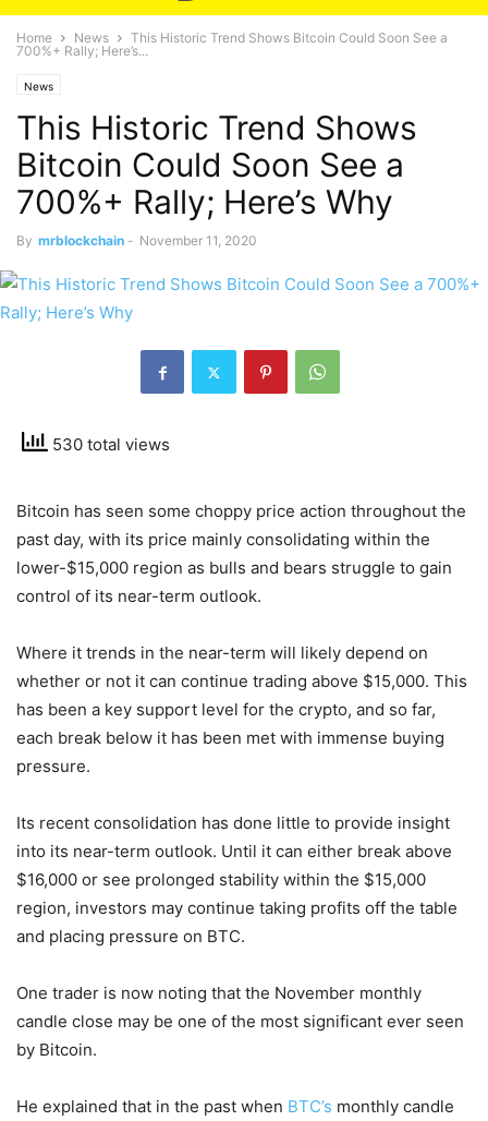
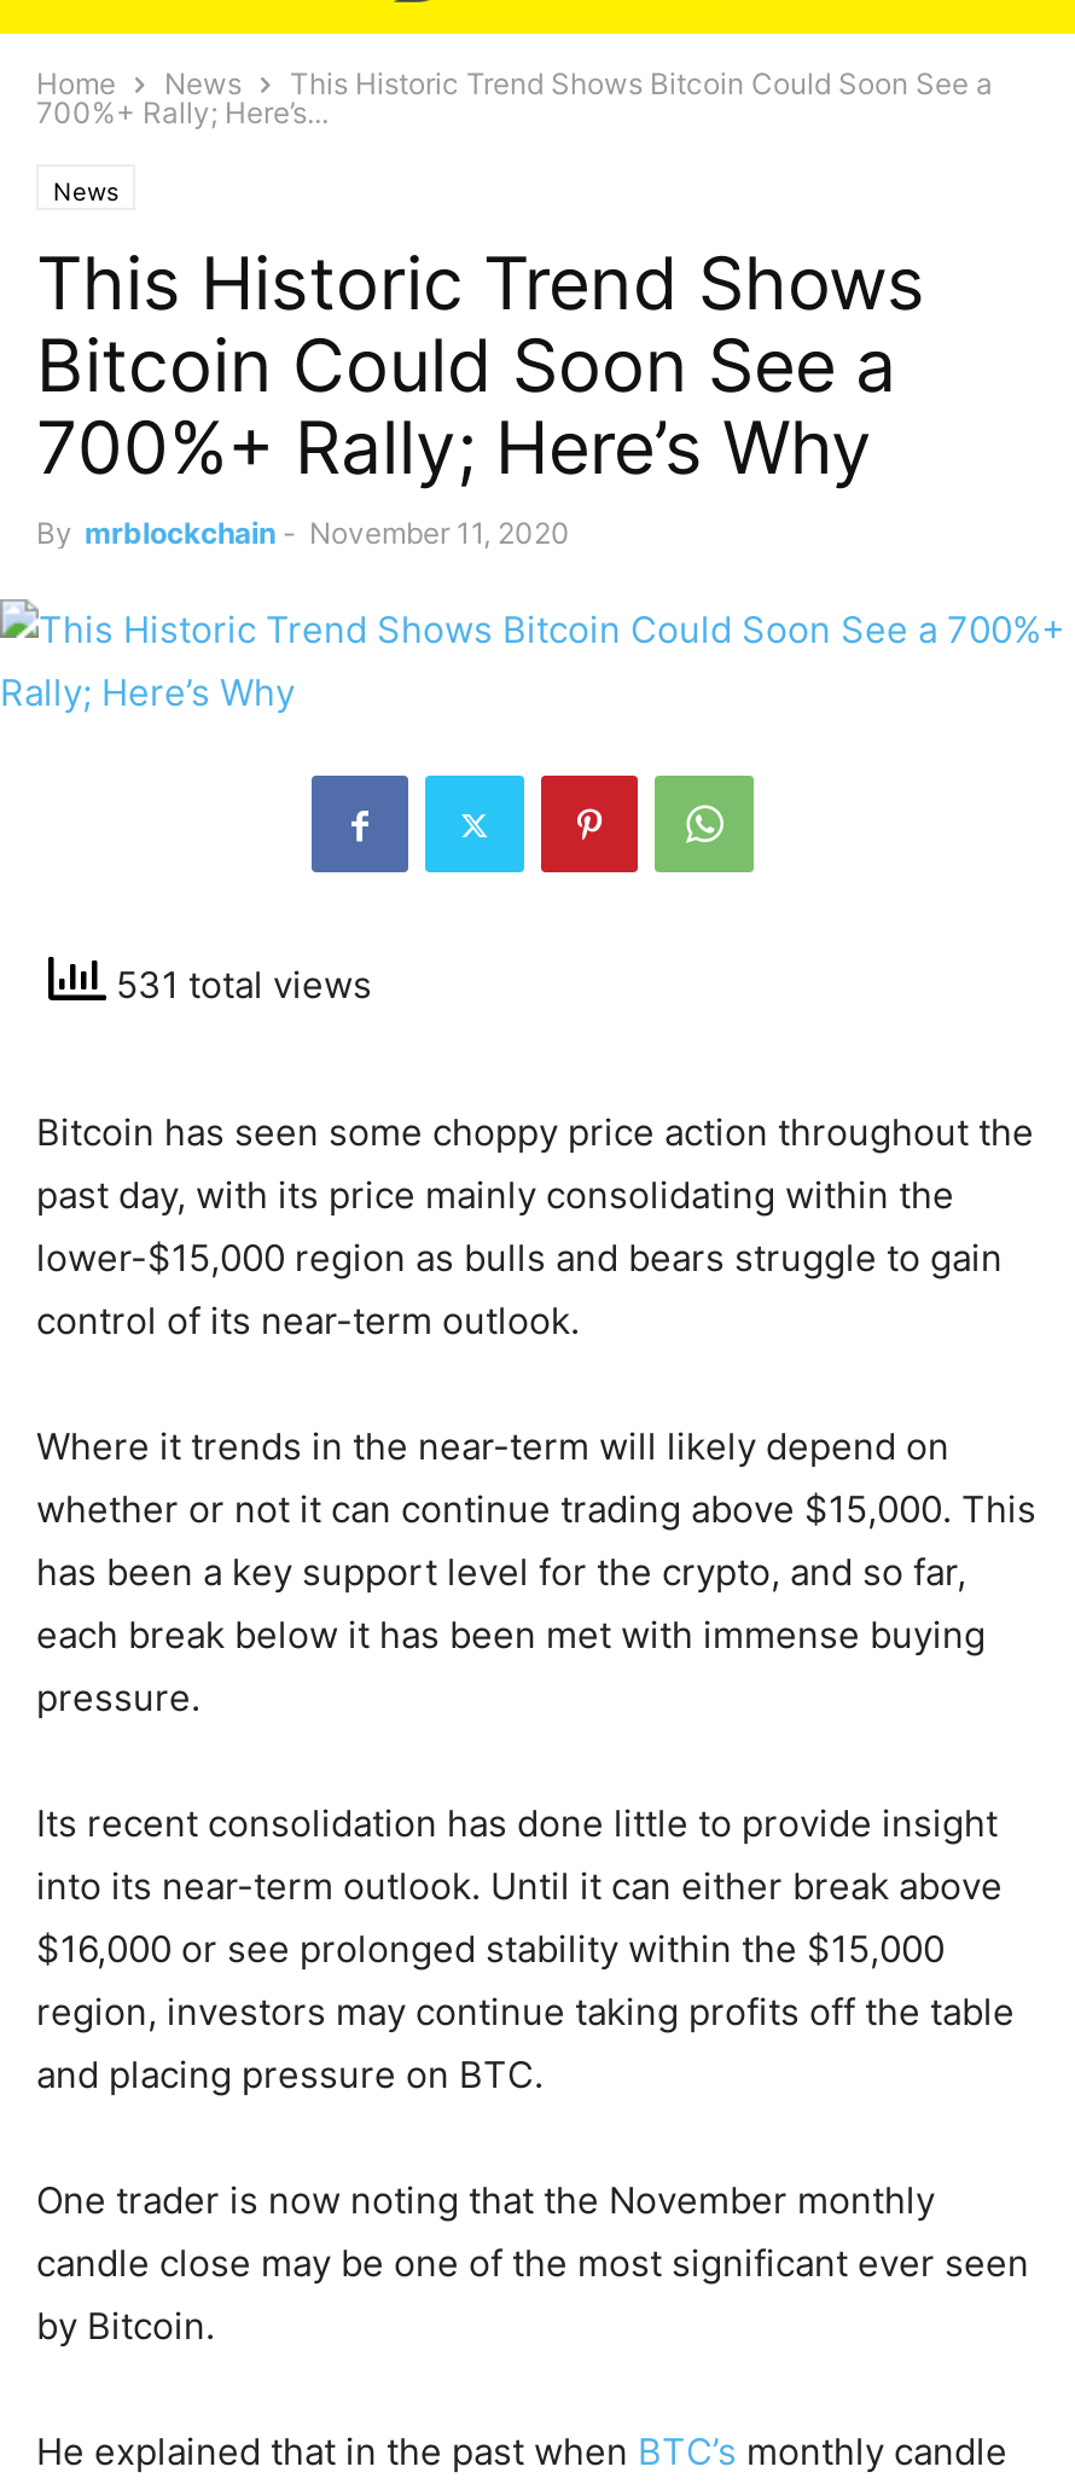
[48,434,170,455] 530 total views -> [106,962,372,1008] 531 total views

